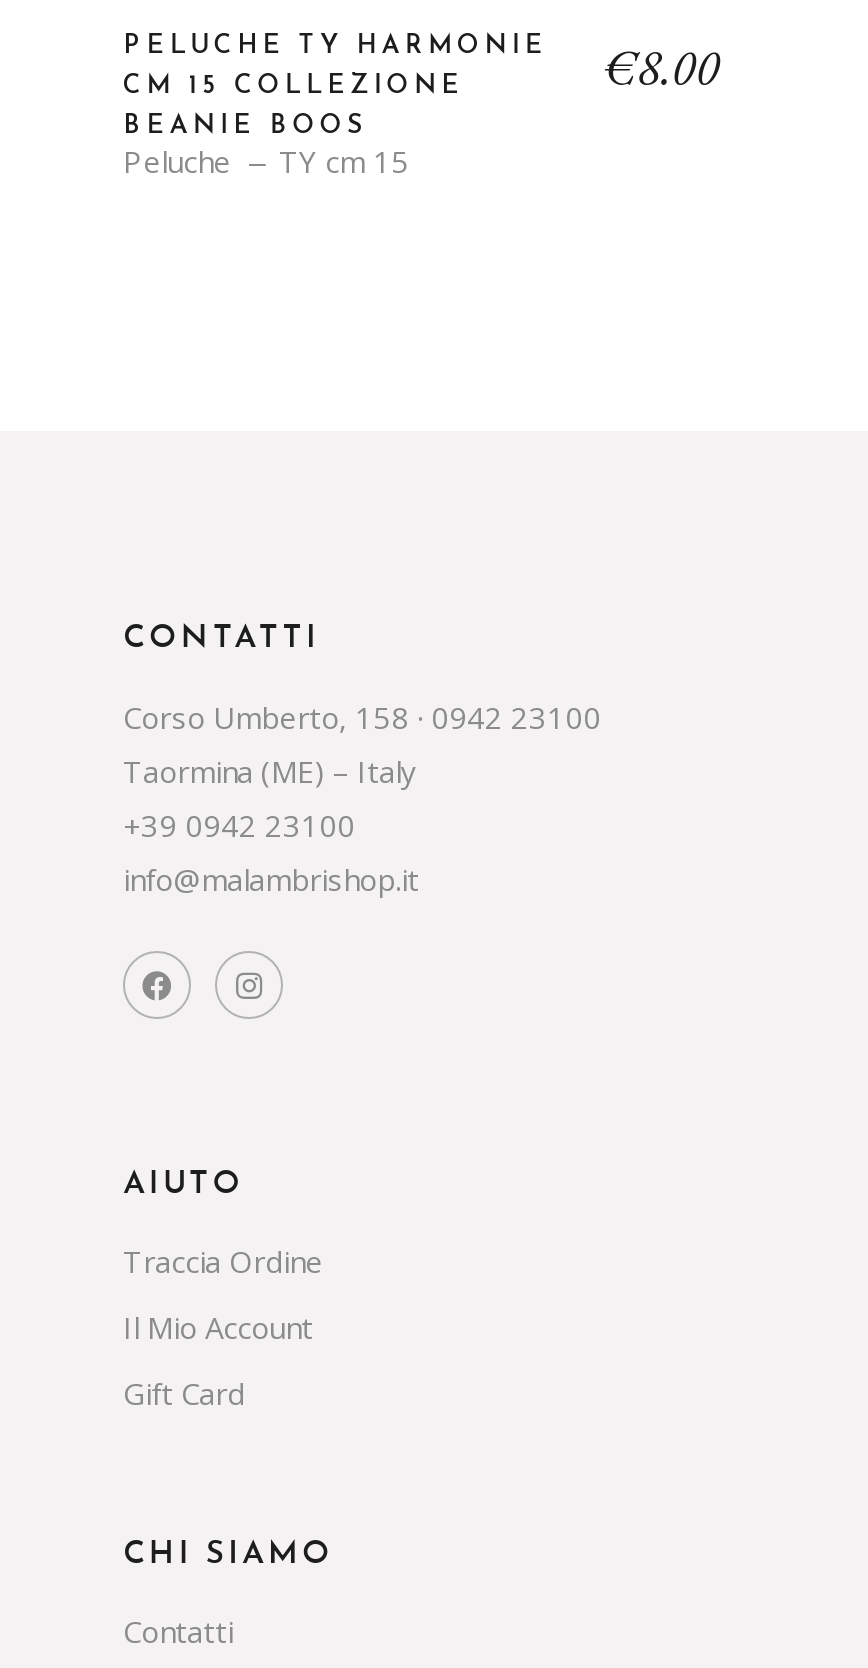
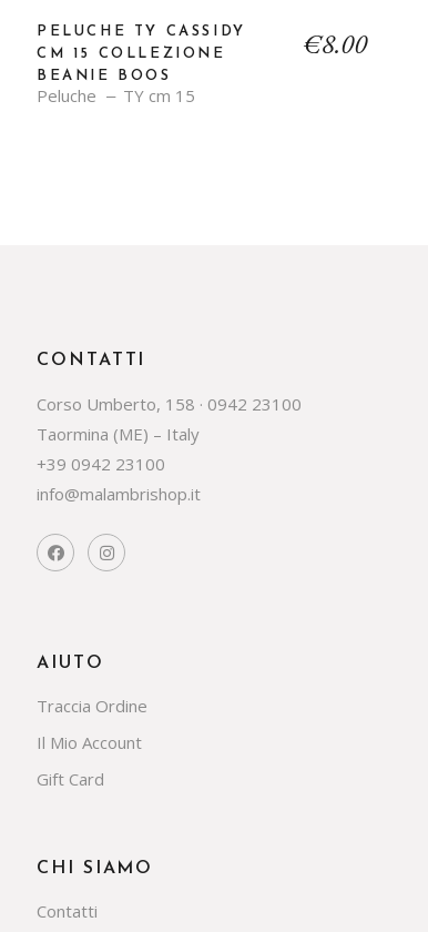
[123,33,548,59] PELUCHE TY HARMONIE -> [37,24,246,39] PELUCHE TY CASSIDY

